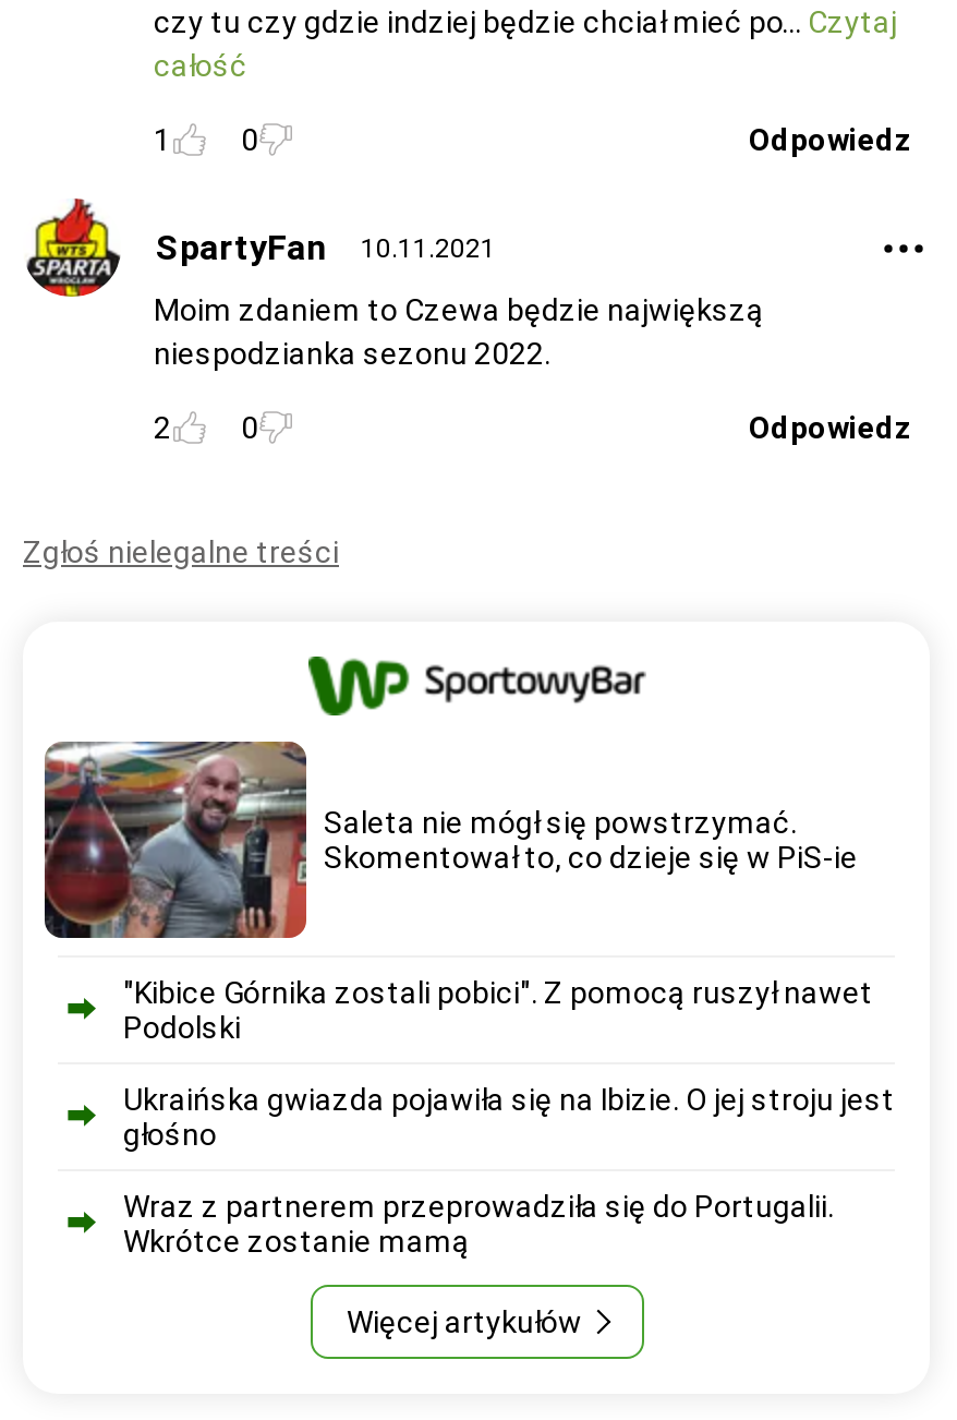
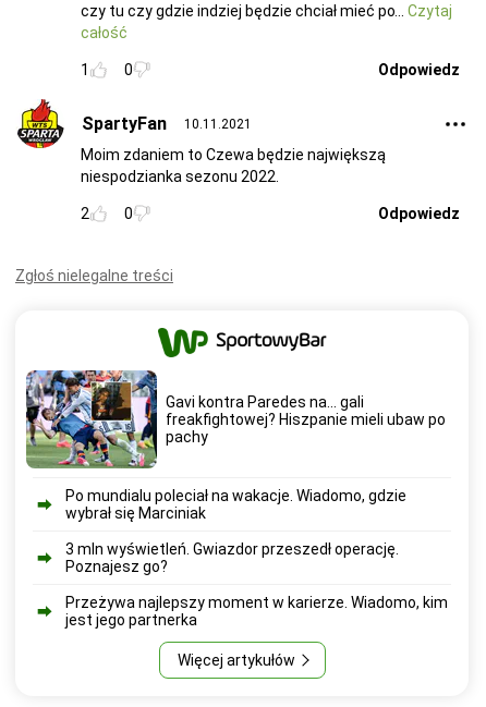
[43,739,858,940] [image] | Saleta nie mógł się powstrzymać. | Skomentował to, co dzieje się w PiS-ie -> [25,369,446,470] [image] | Gavi kontra Paredes na... gali | freakfightowej? Hiszpanie mieli ubaw po | pachy
[123,975,873,1045] "Kibice Górnika zostali pobici". Z pomocą ruszył nawet | Podolski -> [65,487,406,522] Po mundialu poleciał na wakacje. Wiadomo, gdzie | wybrał się Marciniak
[123,1082,895,1152] Ukraińska gwiazda pojawiła się na Ibizie. O jej stroju jest | głośno -> [65,541,399,575] 3 mln wyświetleń. Gwiazdor przeszedł operację. | Poznajesz go?
[123,1189,834,1259] Wraz z partnerem przeprowadziła się do Portugalii. | Wkrótce zostanie mamą -> [65,594,448,629] Przeżywa najlepszy moment w karierze. Wiadomo, kim | jest jego partnerka

